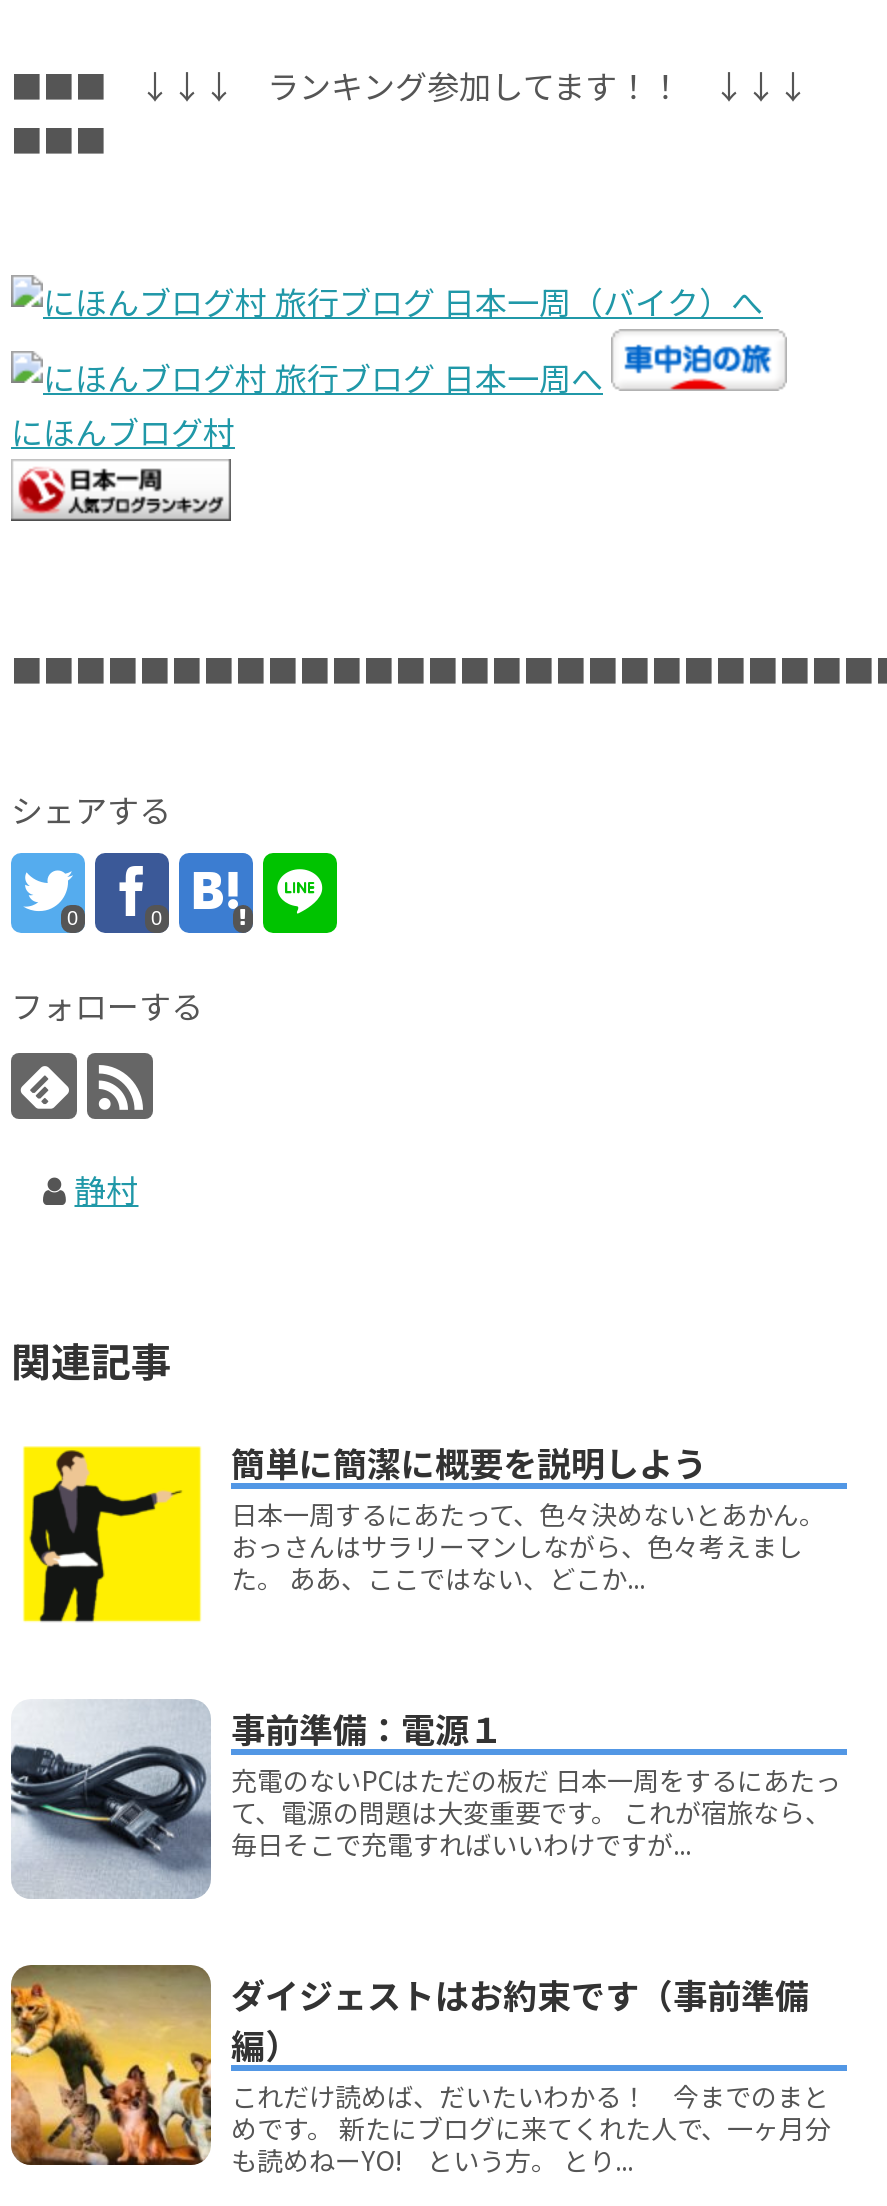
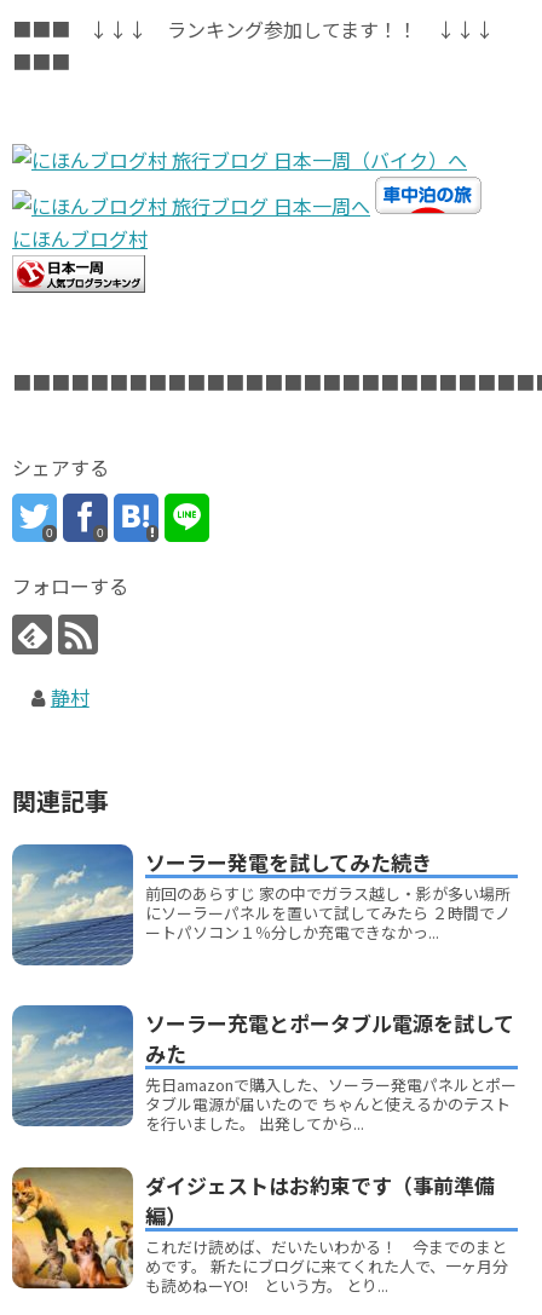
[11,1433,825,1631] [image] | 簡単に簡潔に概要を説明しよう | 日本一周するにあたって、色々決めないとあかん。 | おっさんはサラリーマンしながら、色々考えまし | た。 ああ、ここではない、どこか... -> [11,843,511,967] [image] | ソーラー発電を試してみた続き | 前回のあらすじ 家の中でガラス越し・影が多い場所 | にソーラーパネルを置いて試してみたら ２時間でノ | ートパソコン１％分しか充電できなかっ...
[9,1699,841,1895] [image] | 事前準備：電源１ | 充電のないPCはただの板だ 日本一周をするにあたっ | て、電源の問題は大変重要です。 これが宿旅なら、 | 毎日そこで充電すればいいわけですが... -> [11,1004,517,1135] [image] | ソーラー充電とポータブル電源を試して | みた | 先日amazonで購入した、ソーラー発電パネルとポー | タブル電源が届いたので ちゃんと使えるかのテスト | を行いました。 出発してから...

